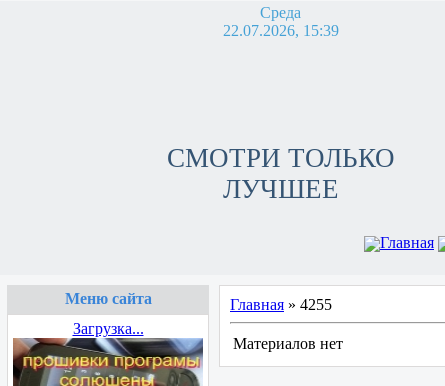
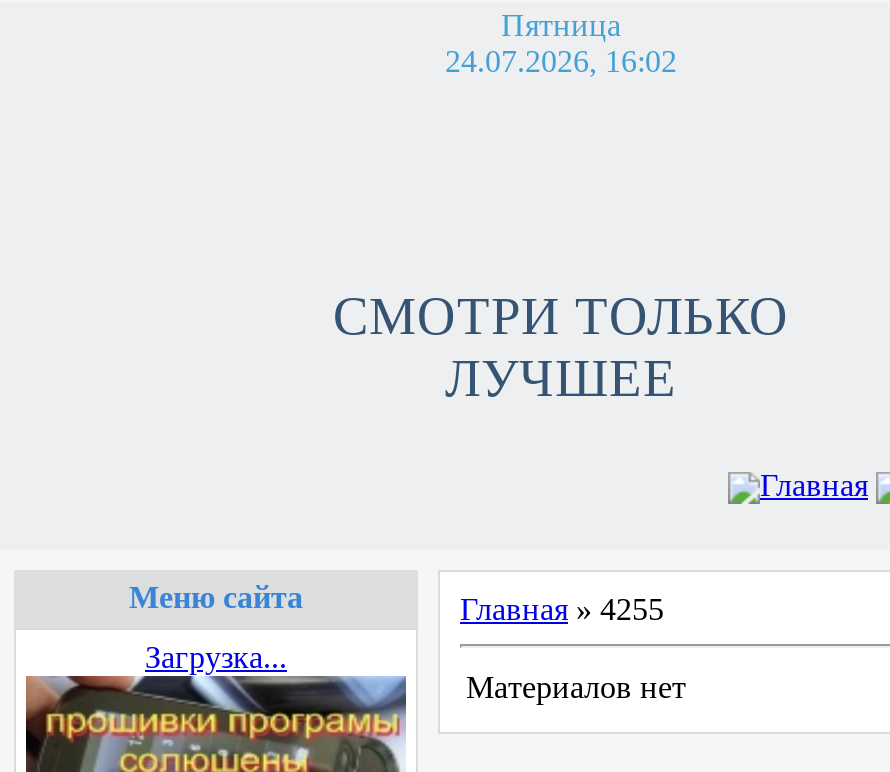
[222,4,338,39] Среда | 22.07.2026, 15:39 -> [445,8,677,78] Пятница | 24.07.2026, 16:02

